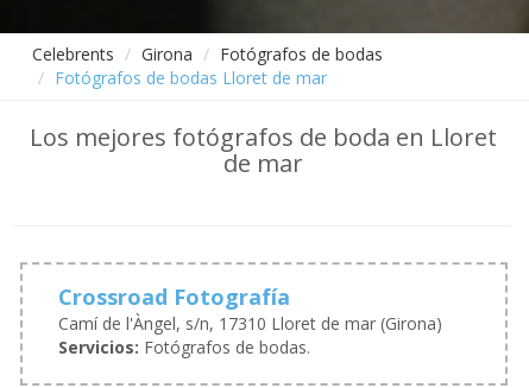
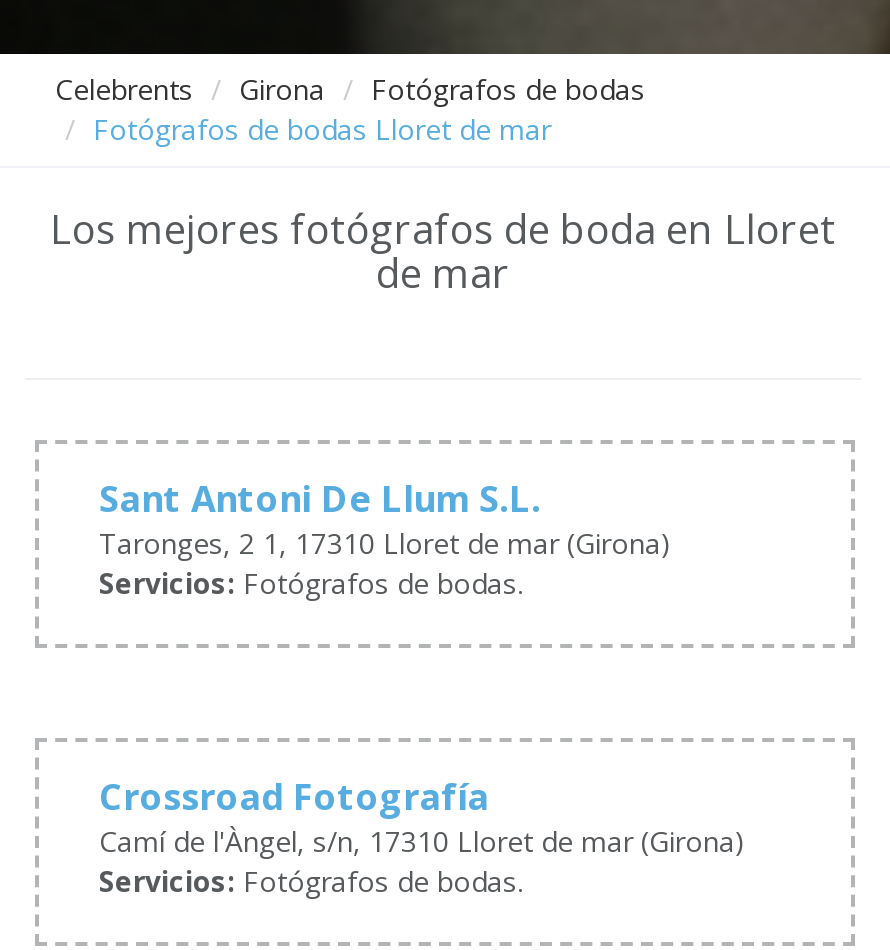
none -> [99,473,671,601] Sant Antoni De Llum S.L. | Taronges, 2 1, 17310 Lloret de mar (Girona) | Servicios: Fotógrafos de bodas.

